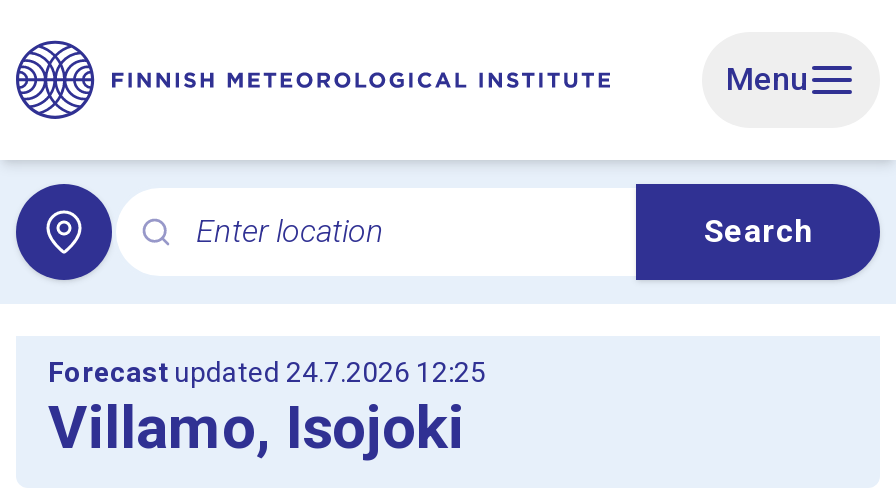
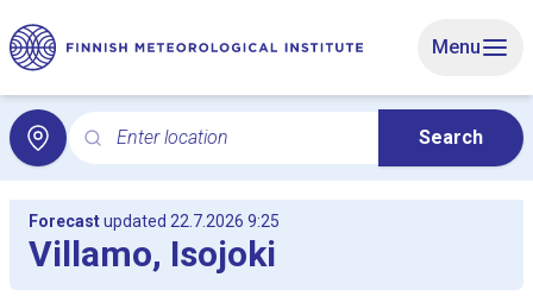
[48,356,486,388] Forecast updated 24.7.2026 12:25 -> [29,212,280,231] Forecast updated 22.7.2026 9:25

